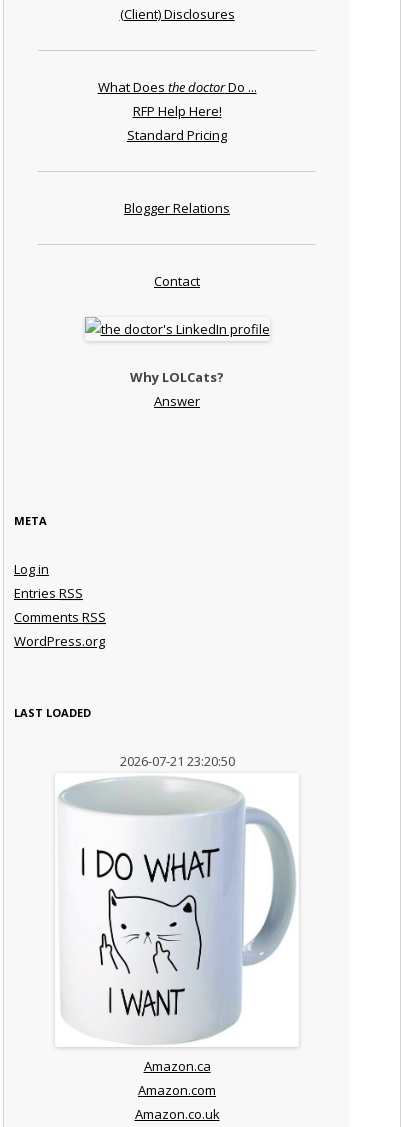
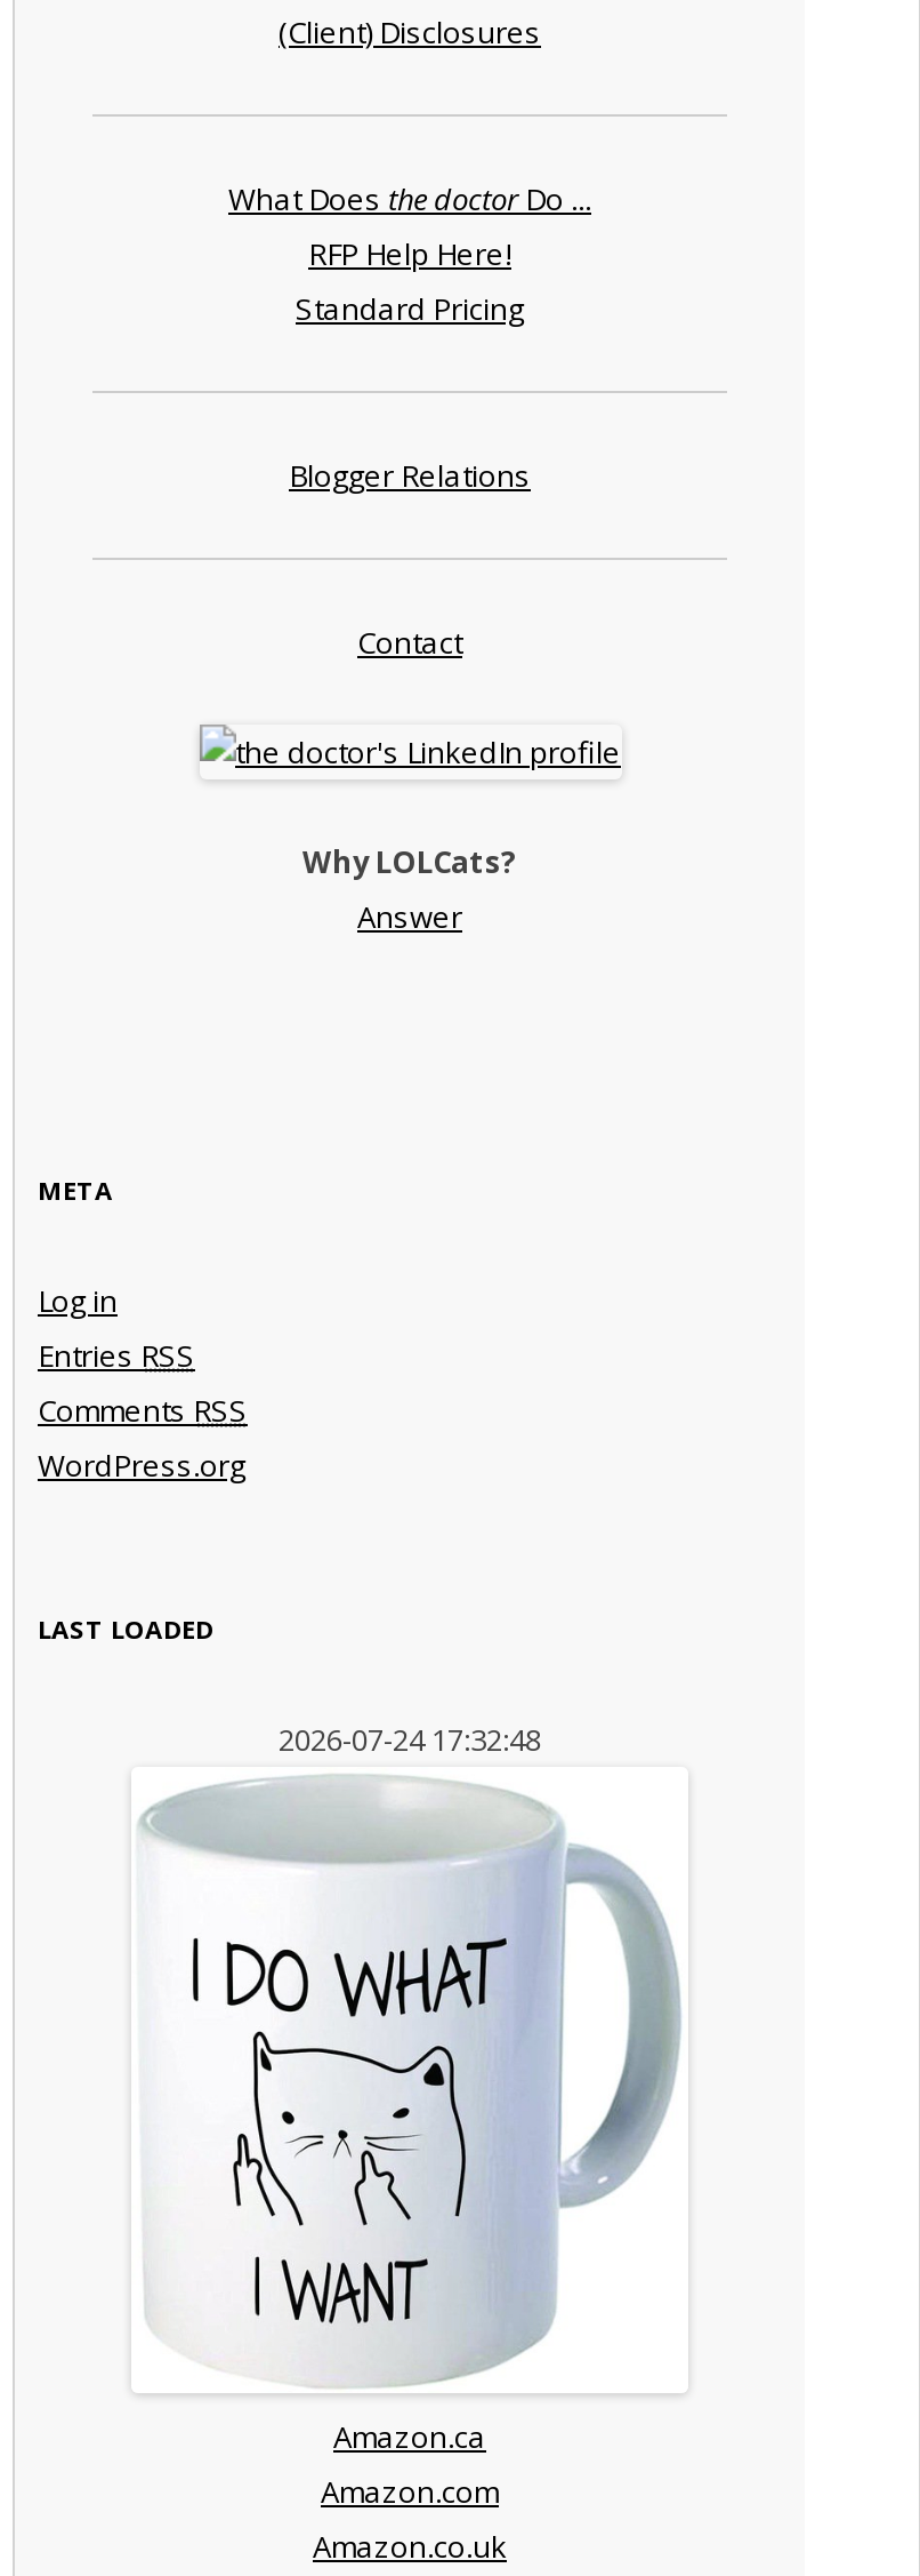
[119,752,234,770] 2026-07-21 23:20:50 -> [279,1718,541,1759] 2026-07-24 17:32:48

